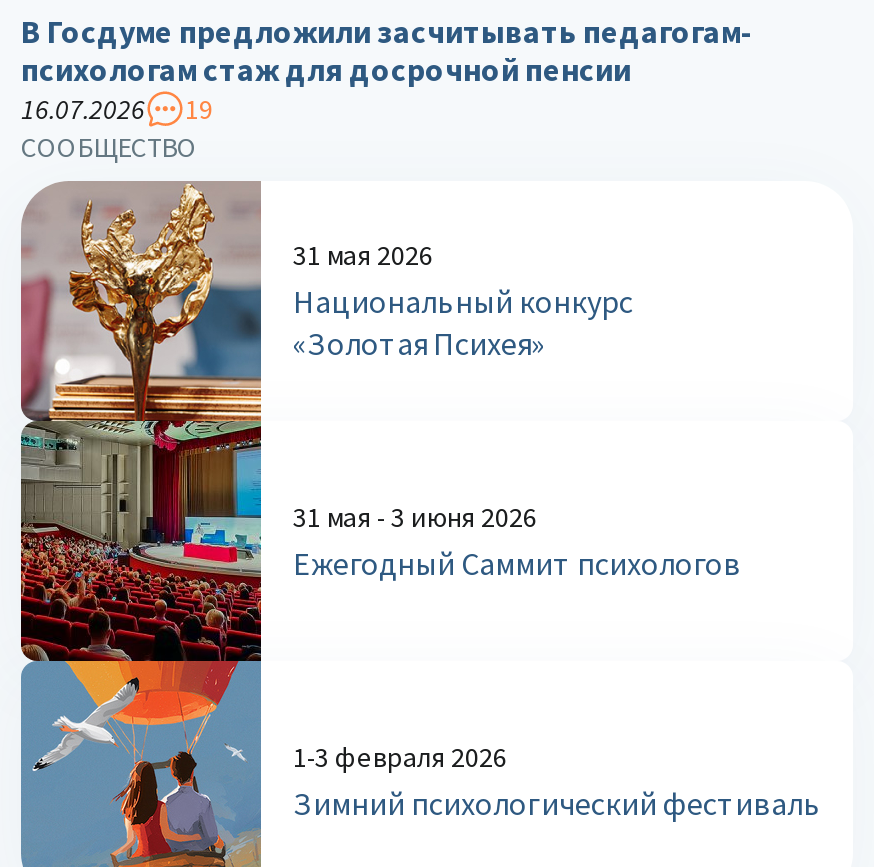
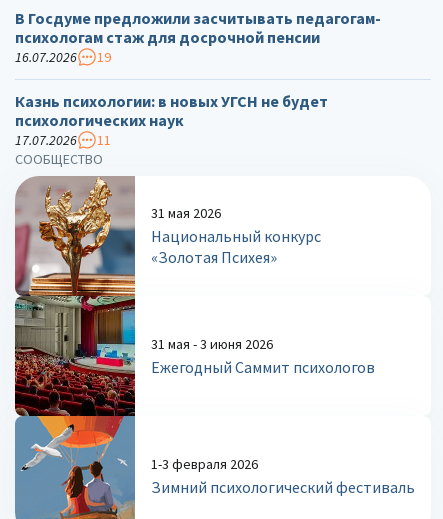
none -> [15,91,328,149] Казнь психологии: в новых УГСН не будет | психологических наук | 17.07.2026 | 11

